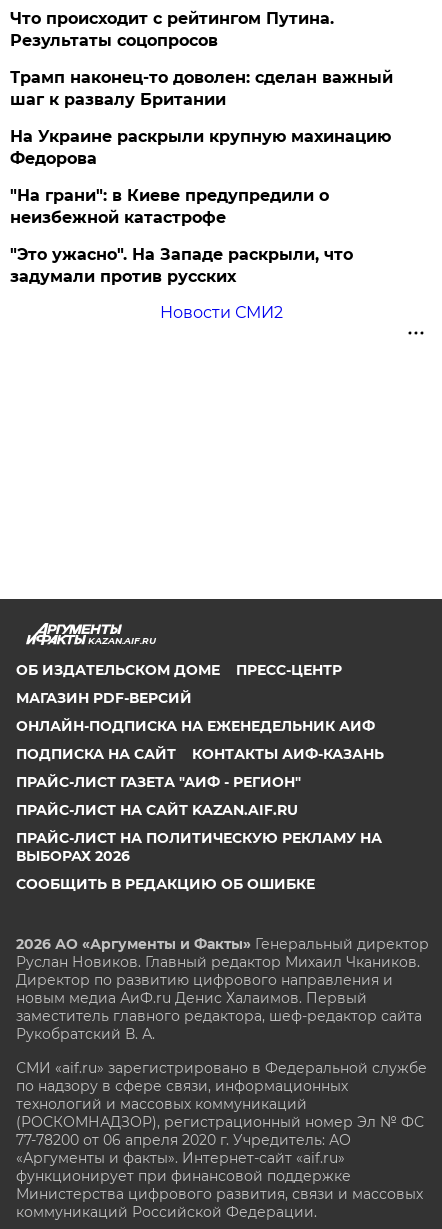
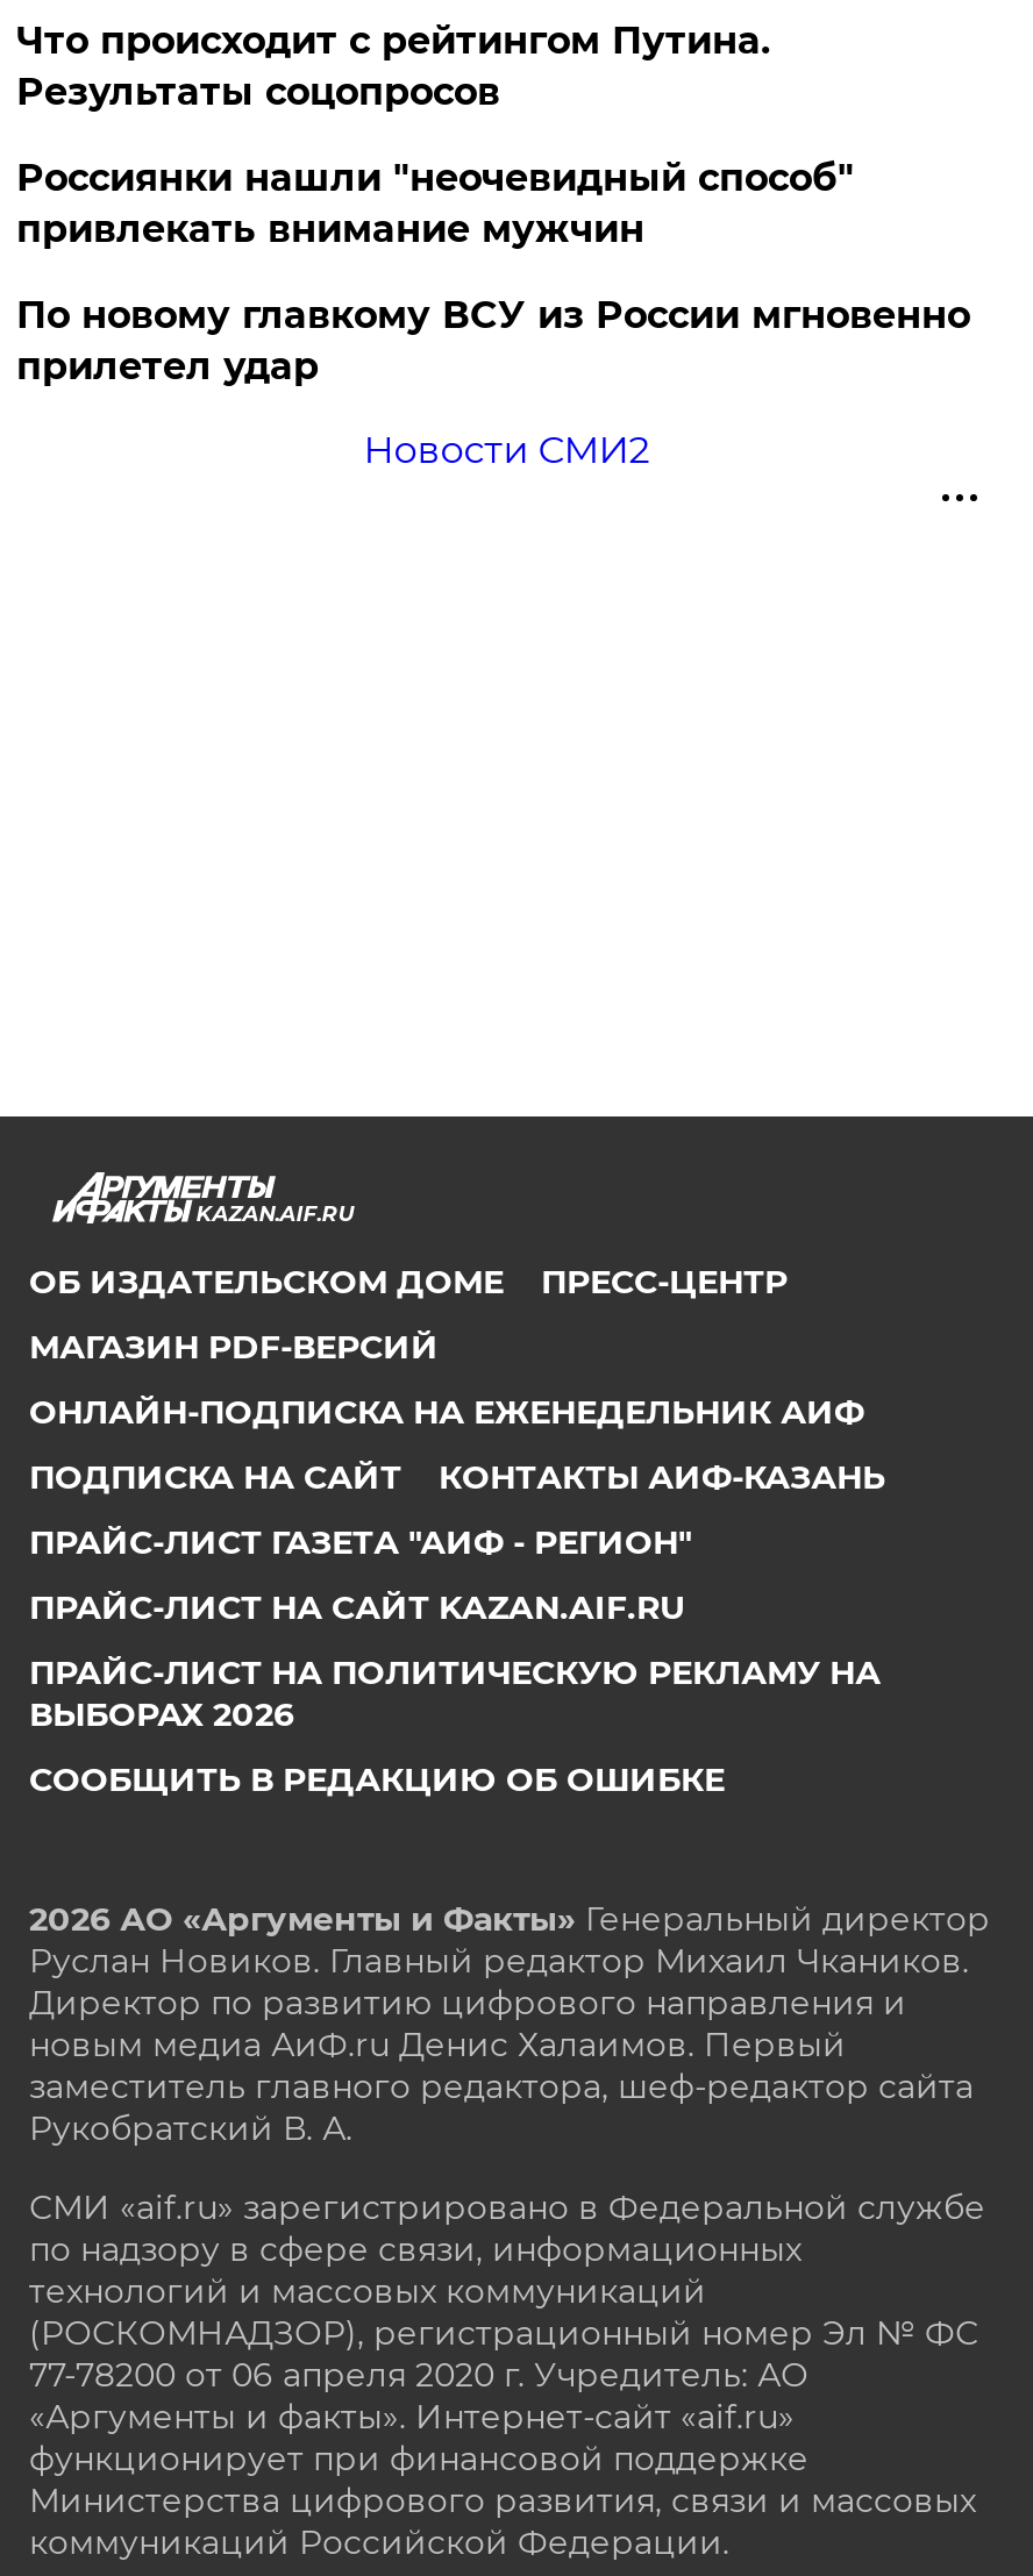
[10,67,393,285] Трамп наконец-то доволен: сделан важный | шаг к развалу Британии | На Украине раскрыли крупную махинацию | Федорова | "На грани": в Киеве предупредили о | неизбежной катастрофе | "Это ужасно". На Западе раскрыли, что | задумали против русских -> [16,155,970,387] Россиянки нашли "неочевидный способ" | привлекать внимание мужчин | По новому главкому ВСУ из России мгновенно | прилетел удар

